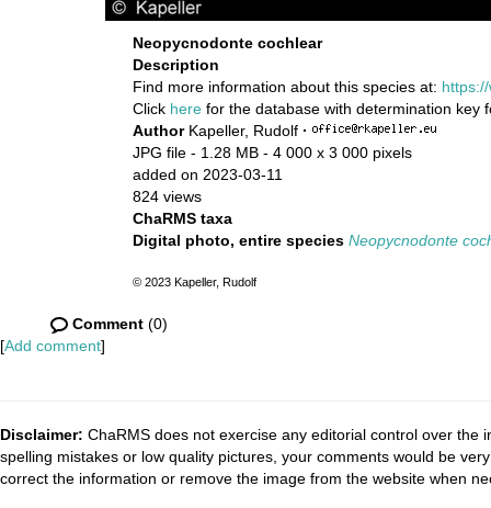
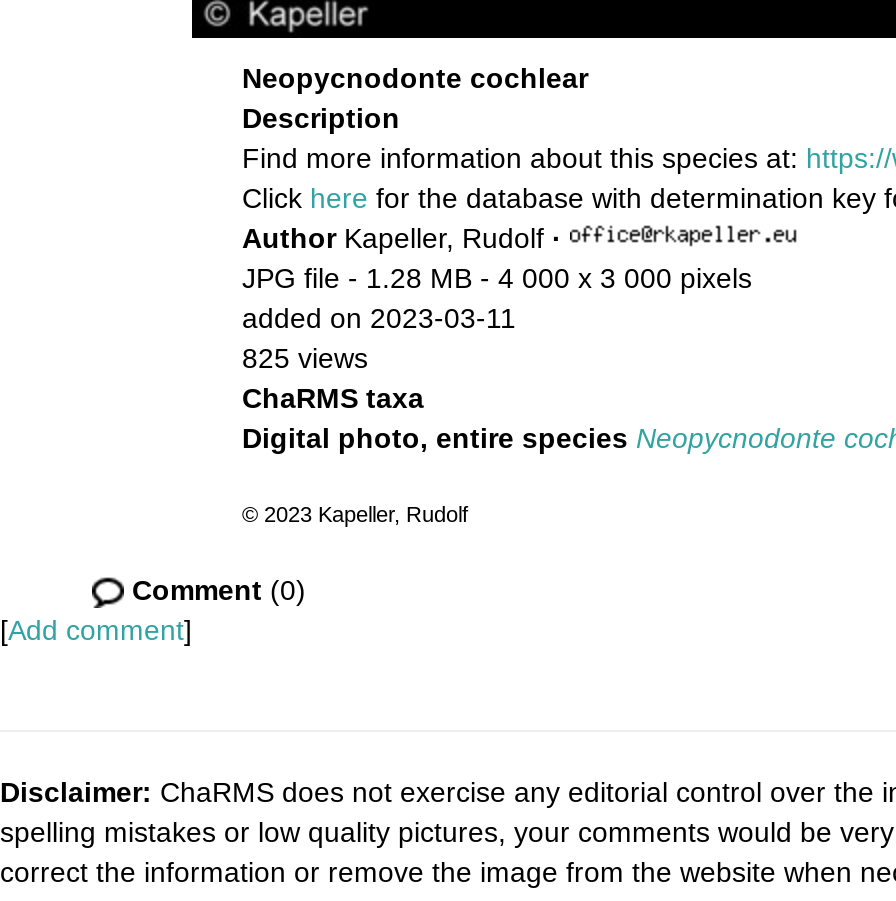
[133,188,202,205] 824 views -> [242,342,368,374] 825 views

